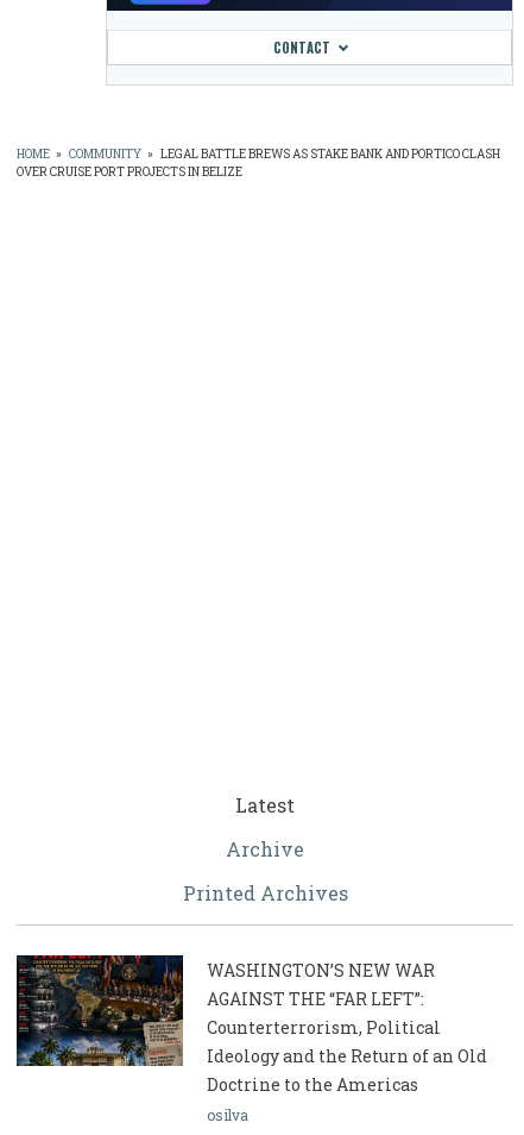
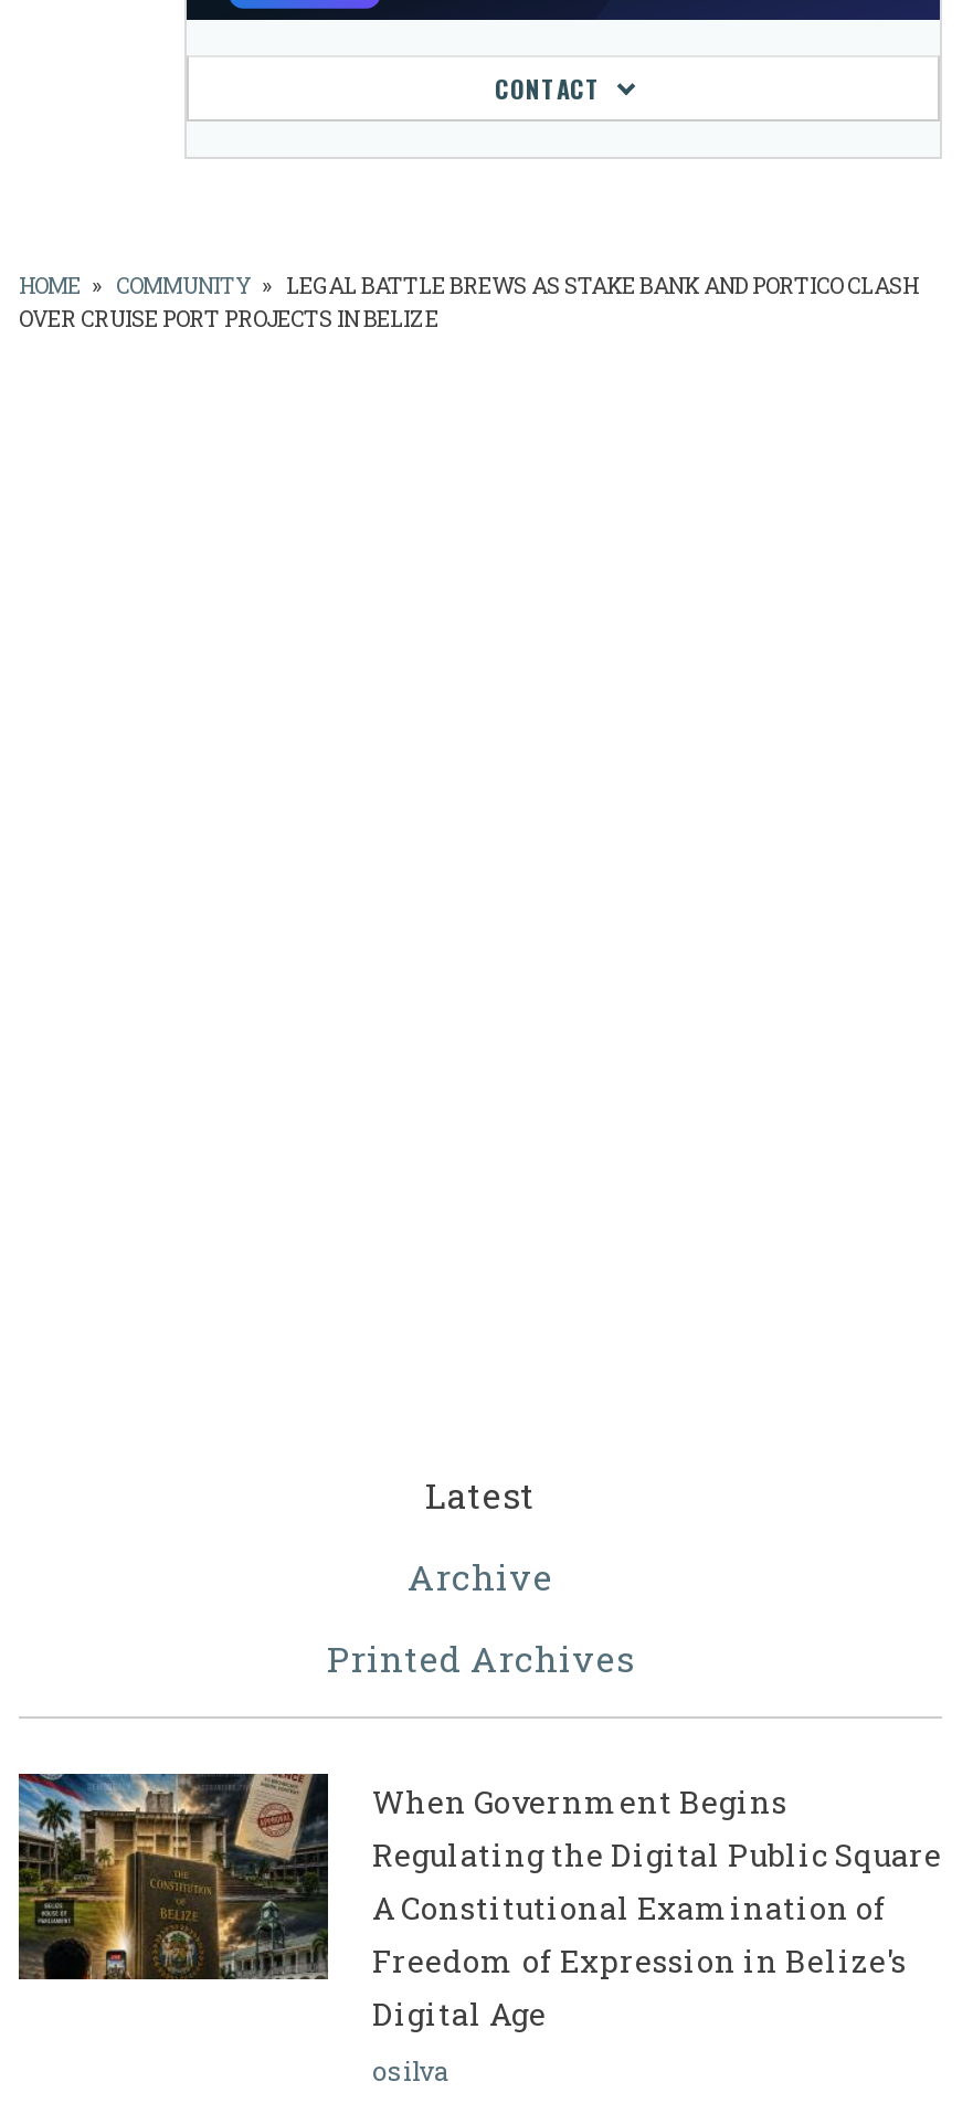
[15,954,487,1096] [image] | WASHINGTON’S NEW WAR | AGAINST THE “FAR LEFT”: | Counterterrorism, Political | Ideology and the Return of an Old | Doctrine to the Americas -> [17,1772,942,2035] [image] | When Government Begins | Regulating the Digital Public Square | A Constitutional Examination of | Freedom of Expression in Belize's | Digital Age

